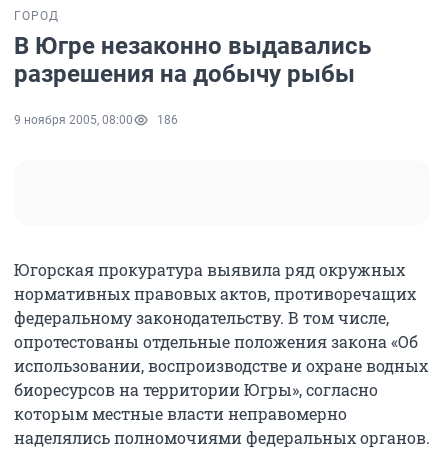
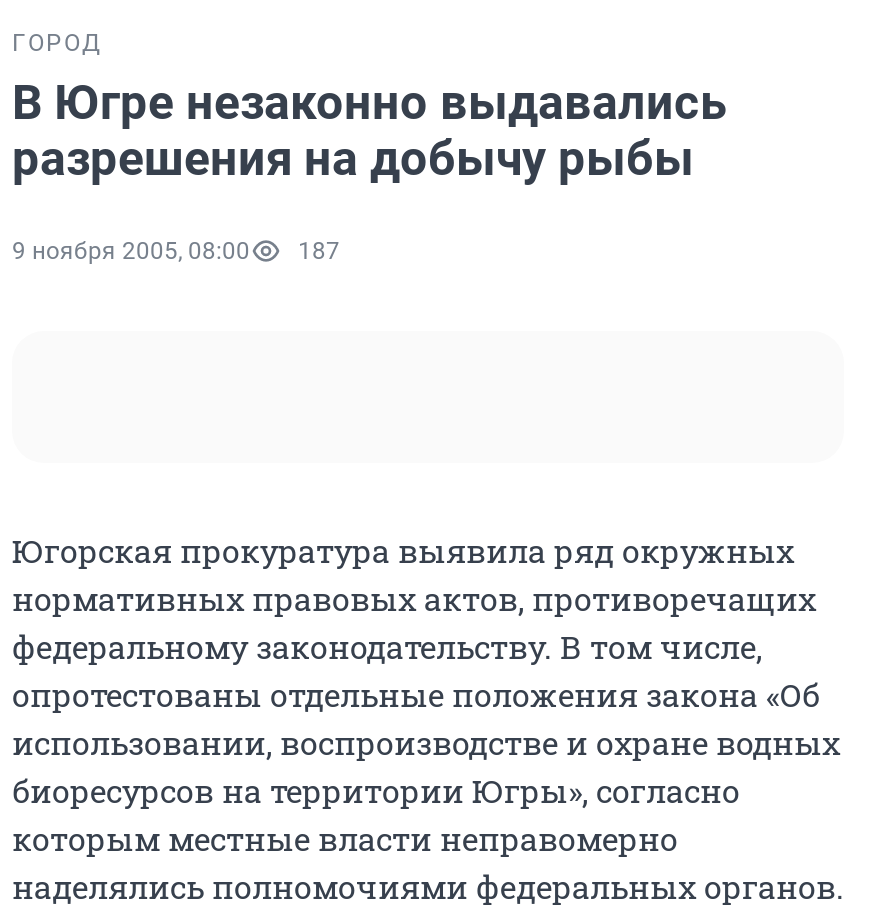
[14,113,178,127] 9 ноября 2005, 08:00 186 -> [12,237,340,265] 9 ноября 2005, 08:00 187

